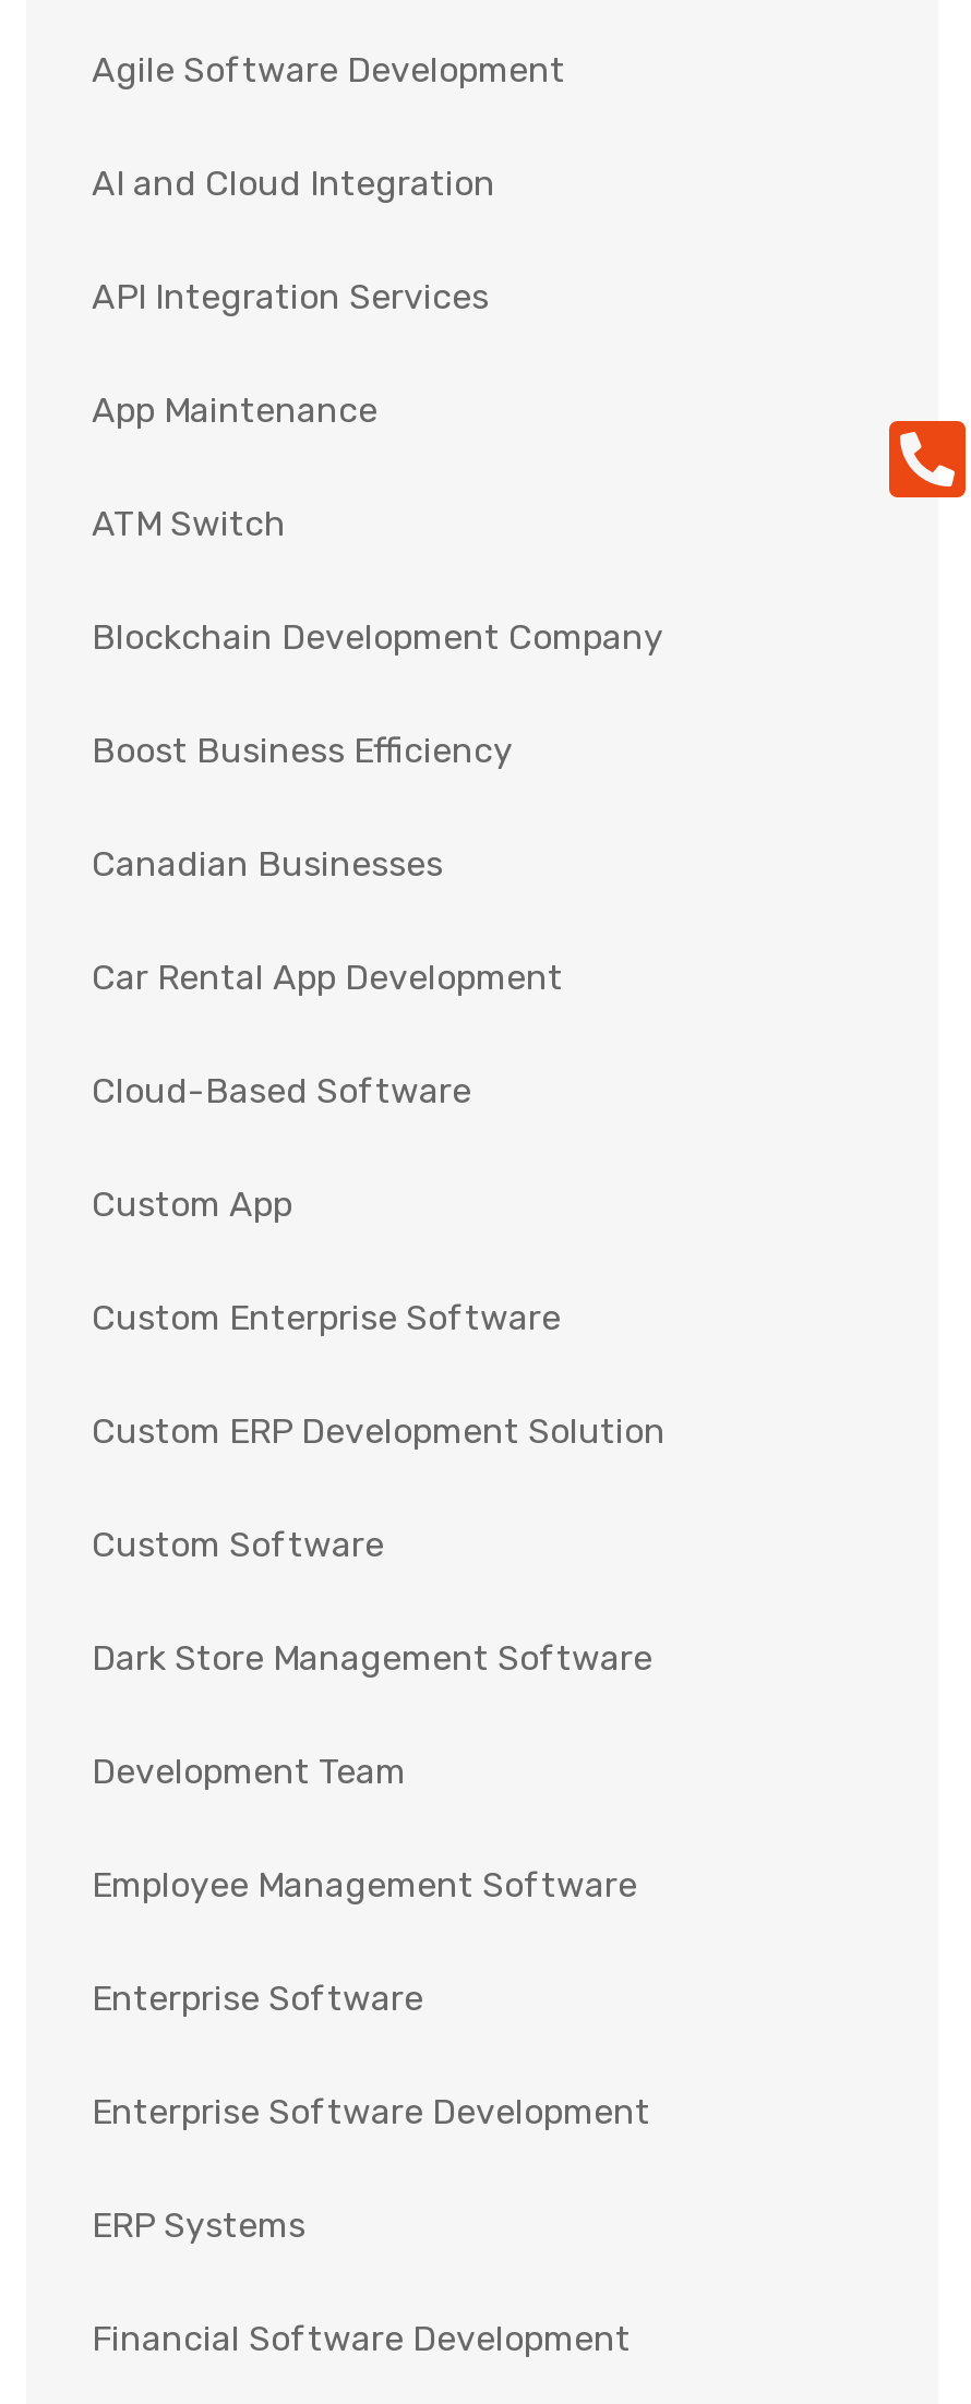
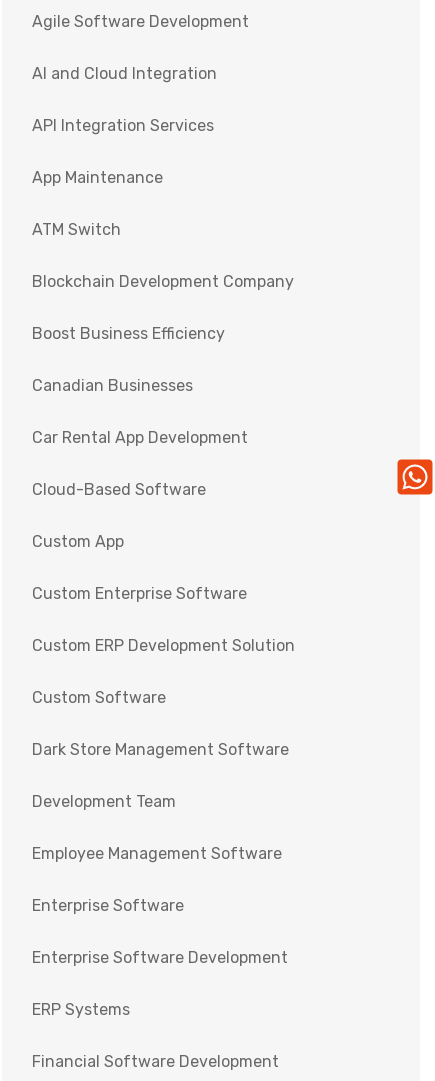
[886,417,964,502] [image] -> none
none -> [396,458,432,496] [image]

